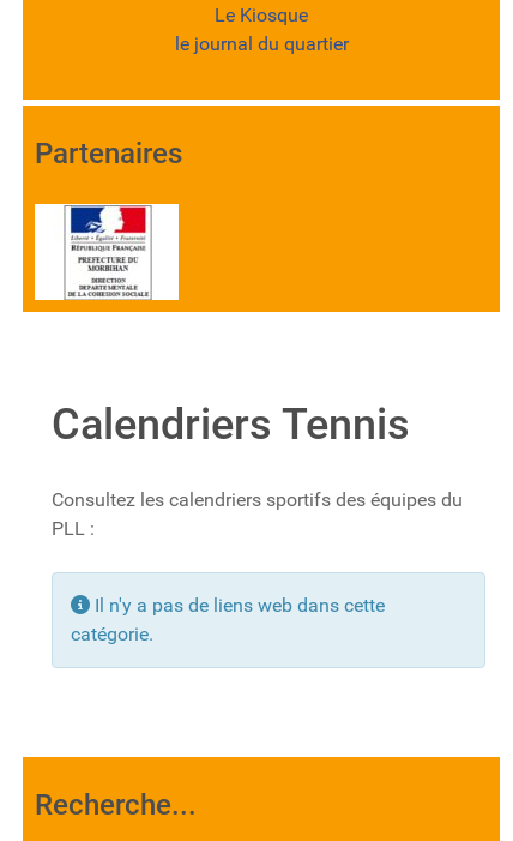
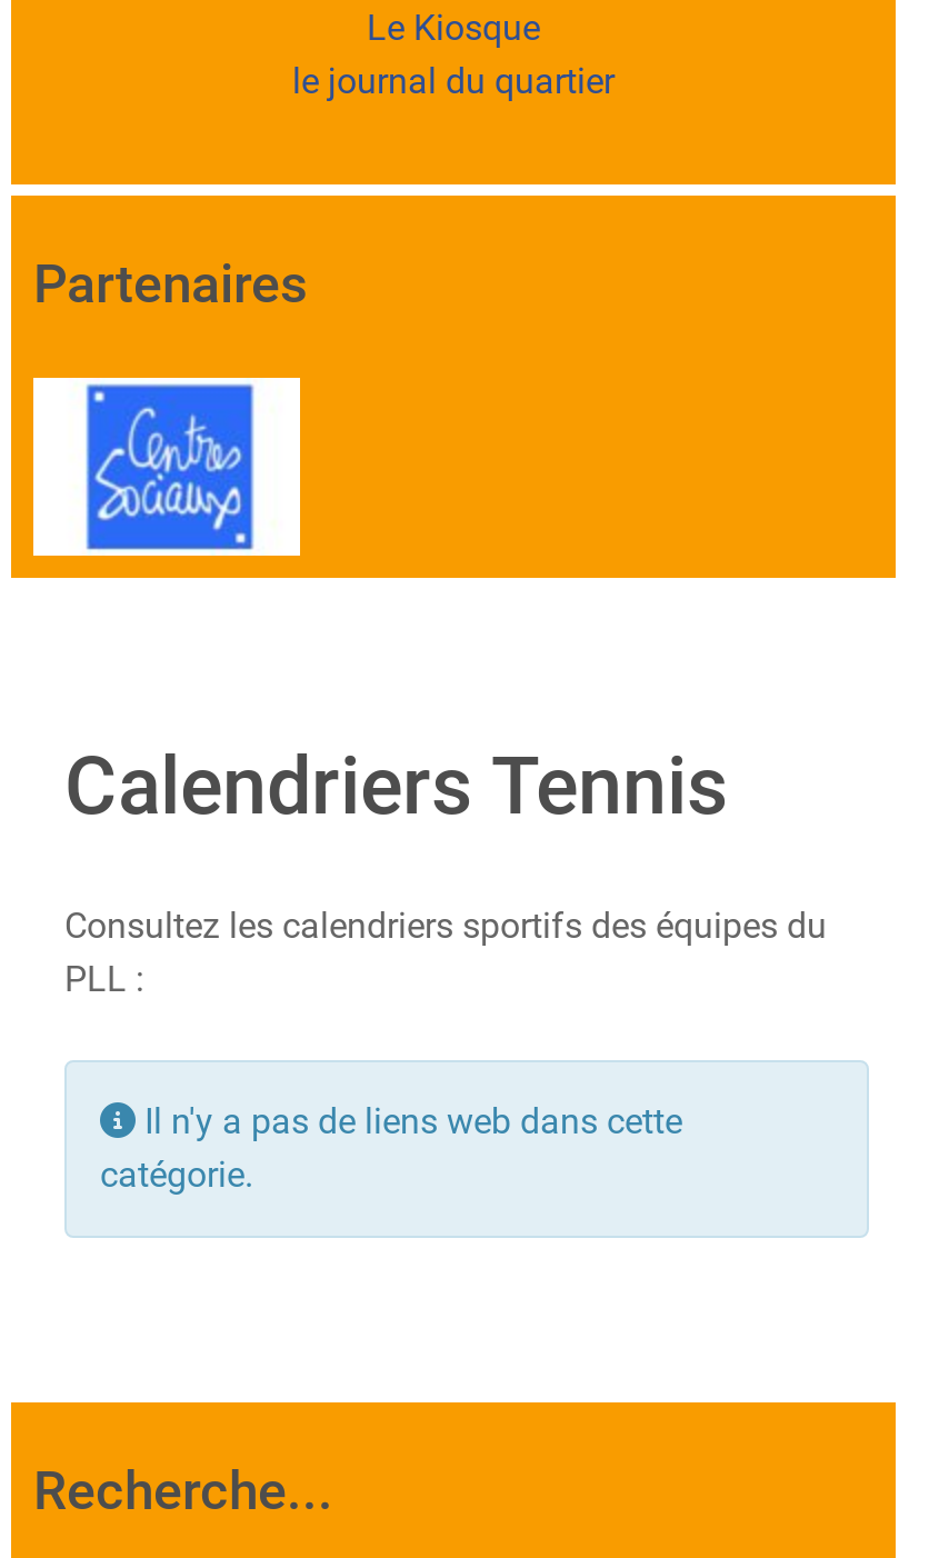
[64,204,152,300] [image] -> [84,378,253,556] [image]

